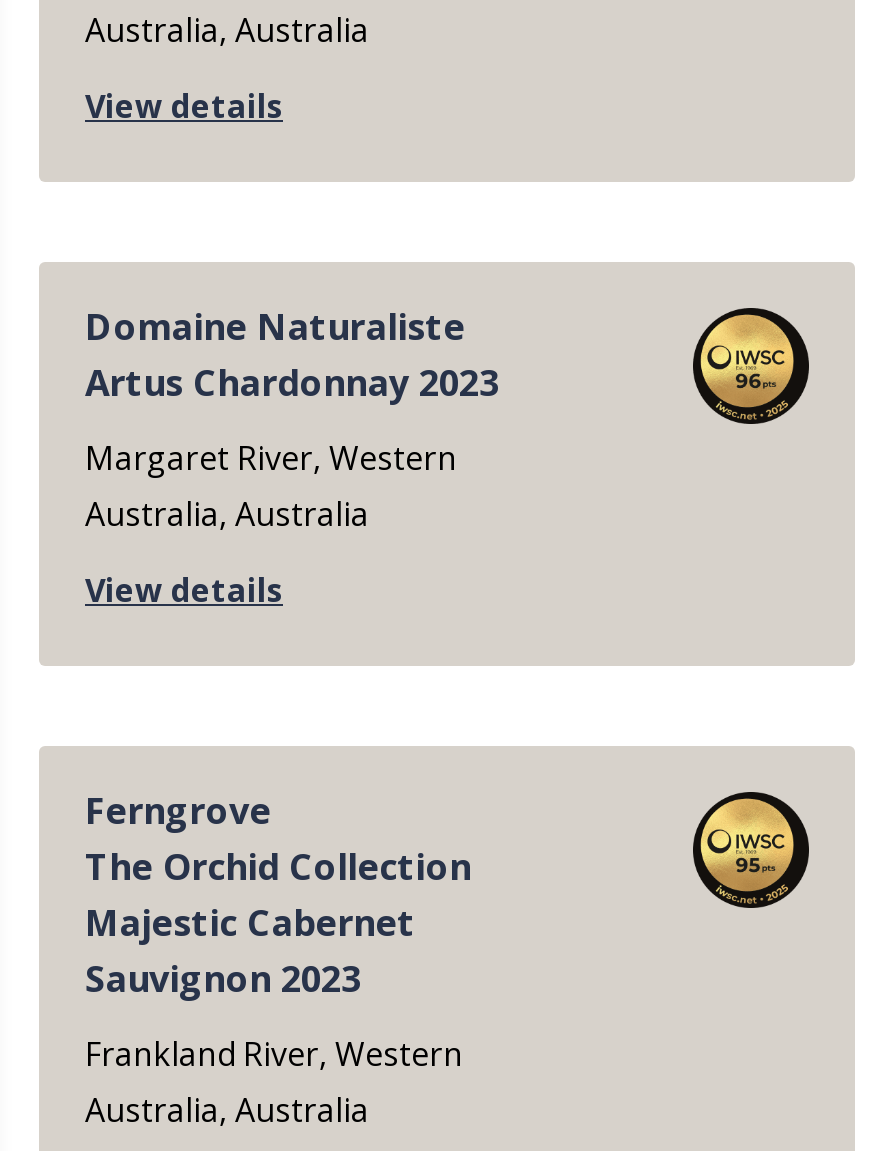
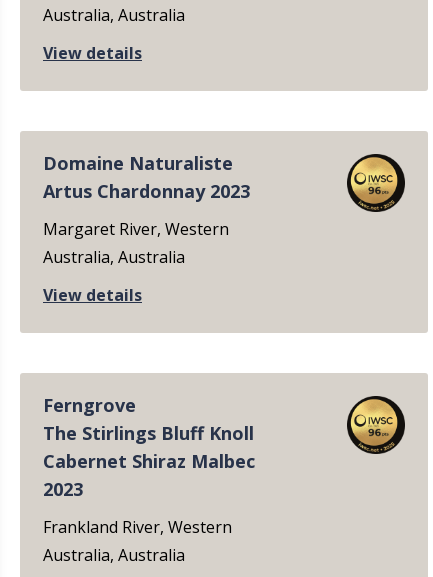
[85,842,471,1002] The Orchid Collection | Majestic Cabernet | Sauvignon 2023 -> [43,421,255,501] The Stirlings Bluff Knoll | Cabernet Shiraz Malbec | 2023

